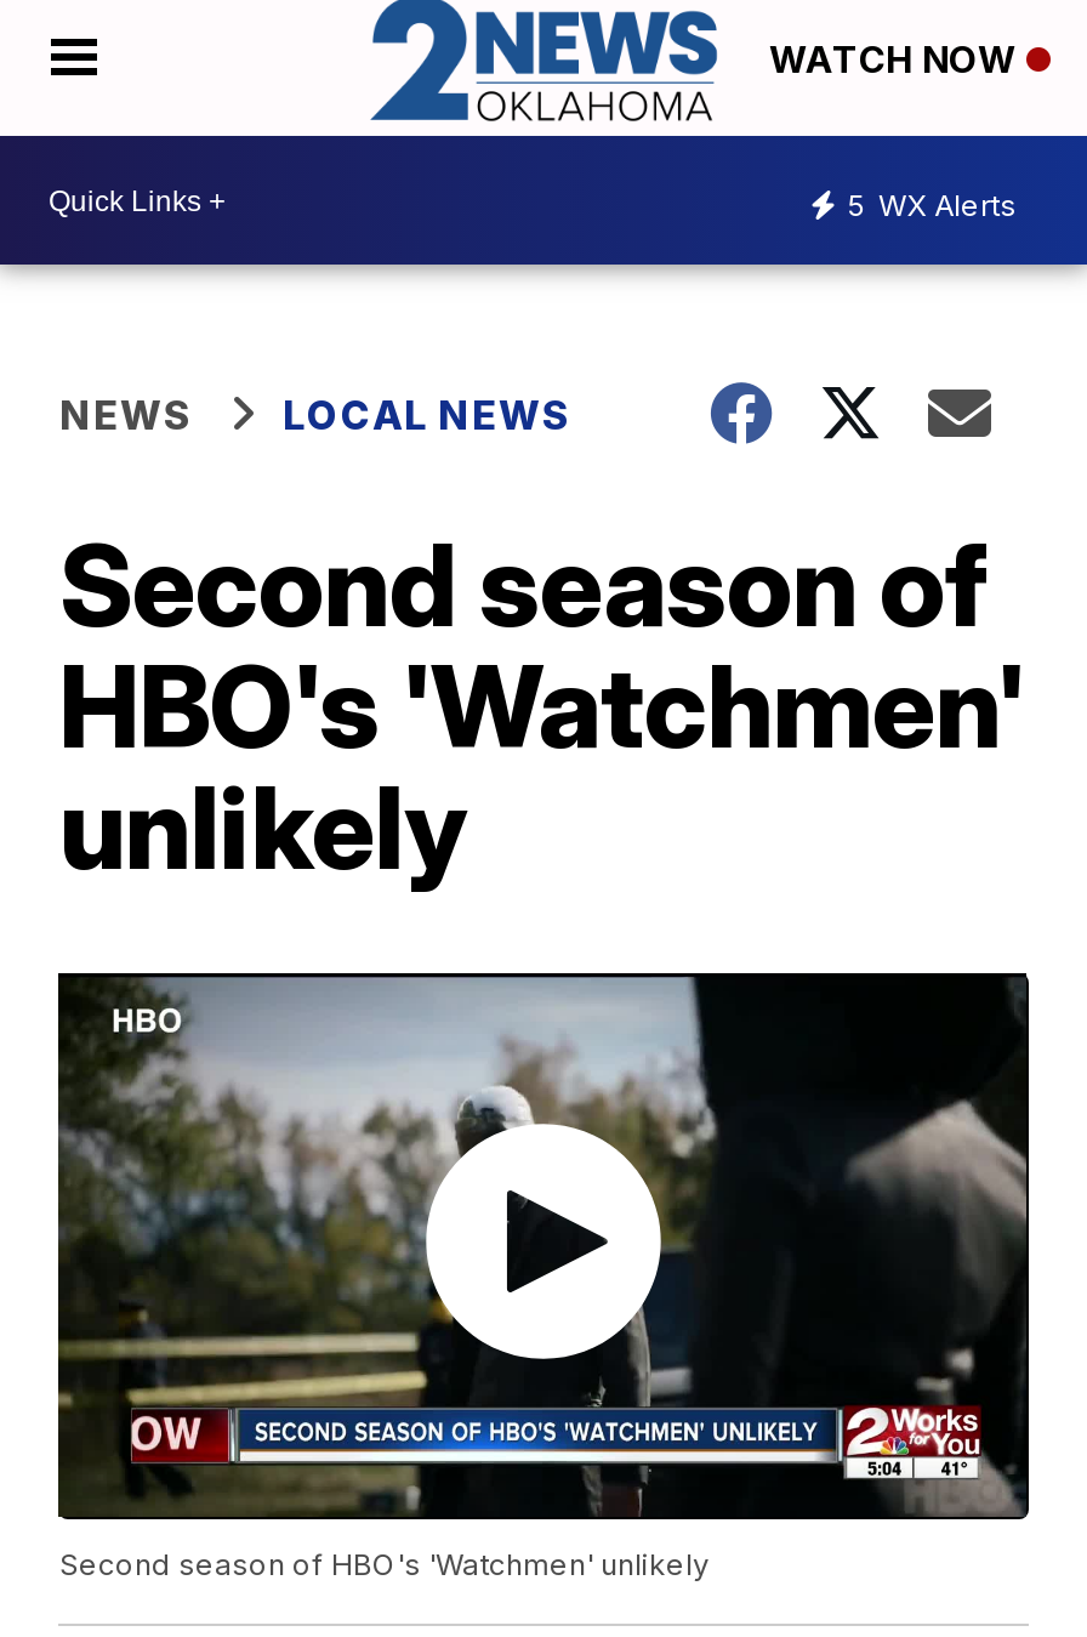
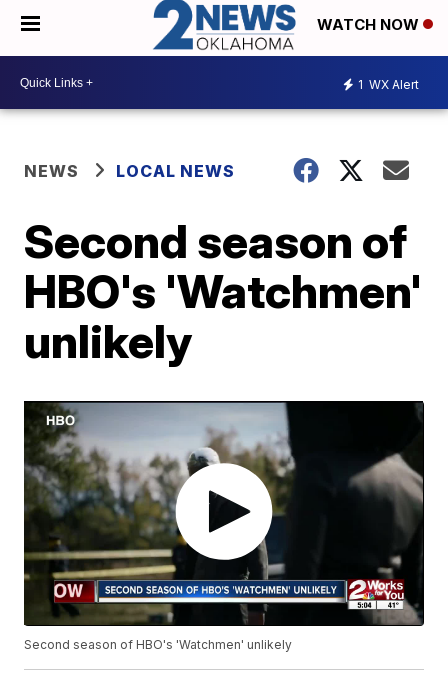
[847,186,1017,222] 5 WX Alerts -> [358,77,419,92] 1 WX Alert

